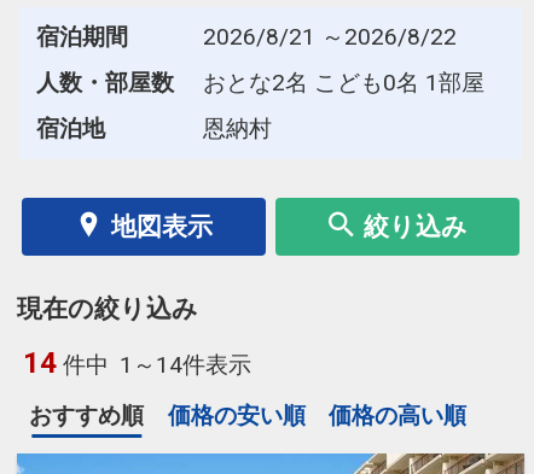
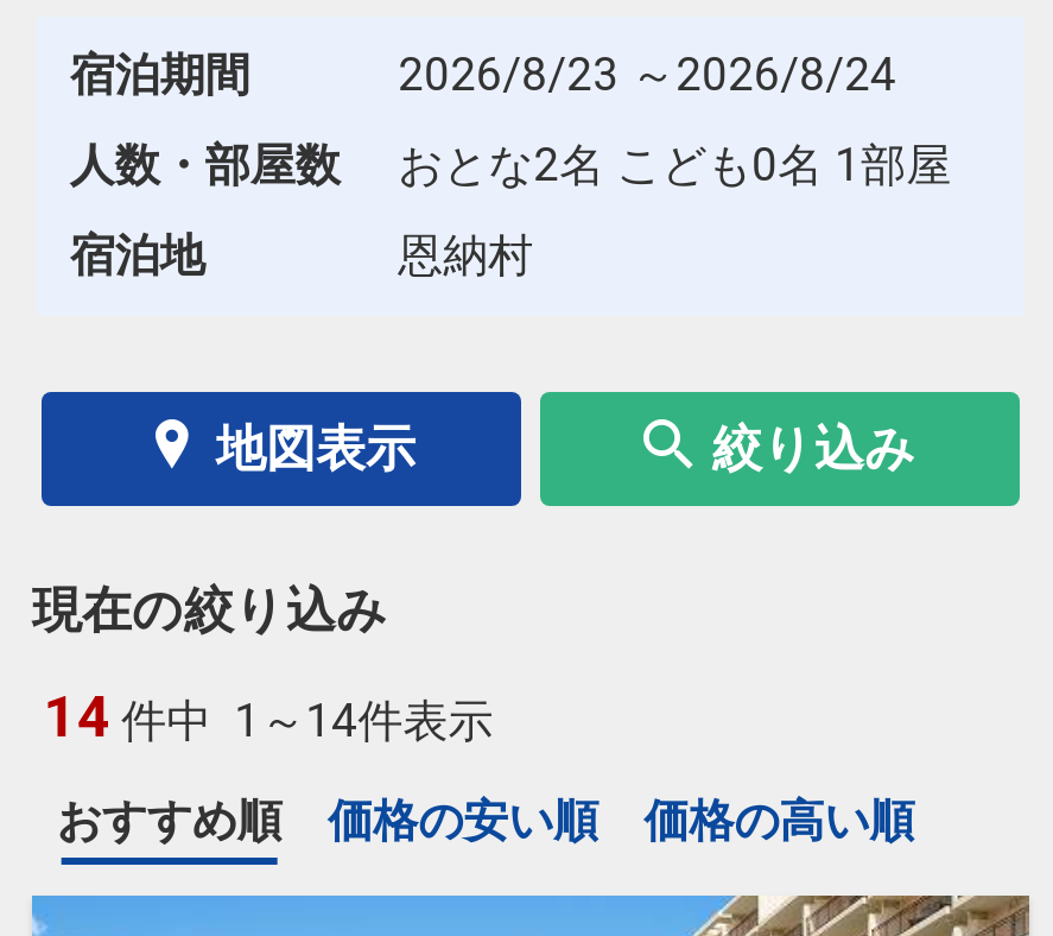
[203,23,457,50] 2026/8/21 ～2026/8/22 -> [398,47,897,102] 2026/8/23 ～2026/8/24

